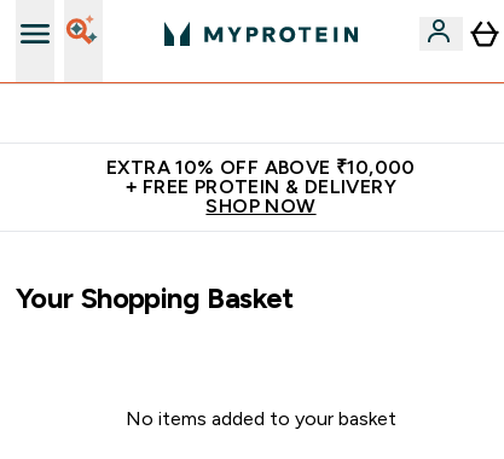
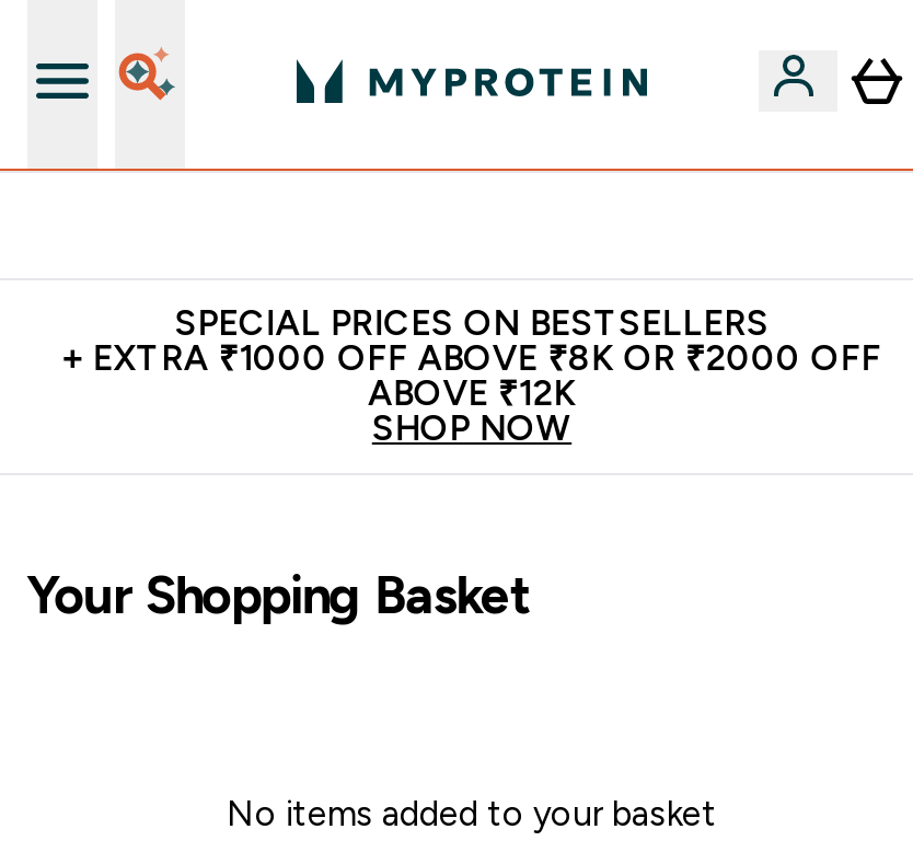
[106,157,416,197] EXTRA 10% OFF ABOVE ₹10,000 | + FREE PROTEIN & DELIVERY -> [62,304,881,412] SPECIAL PRICES ON BESTSELLERS | + EXTRA ₹1000 OFF ABOVE ₹8K OR ₹2000 OFF | ABOVE ₹12K

